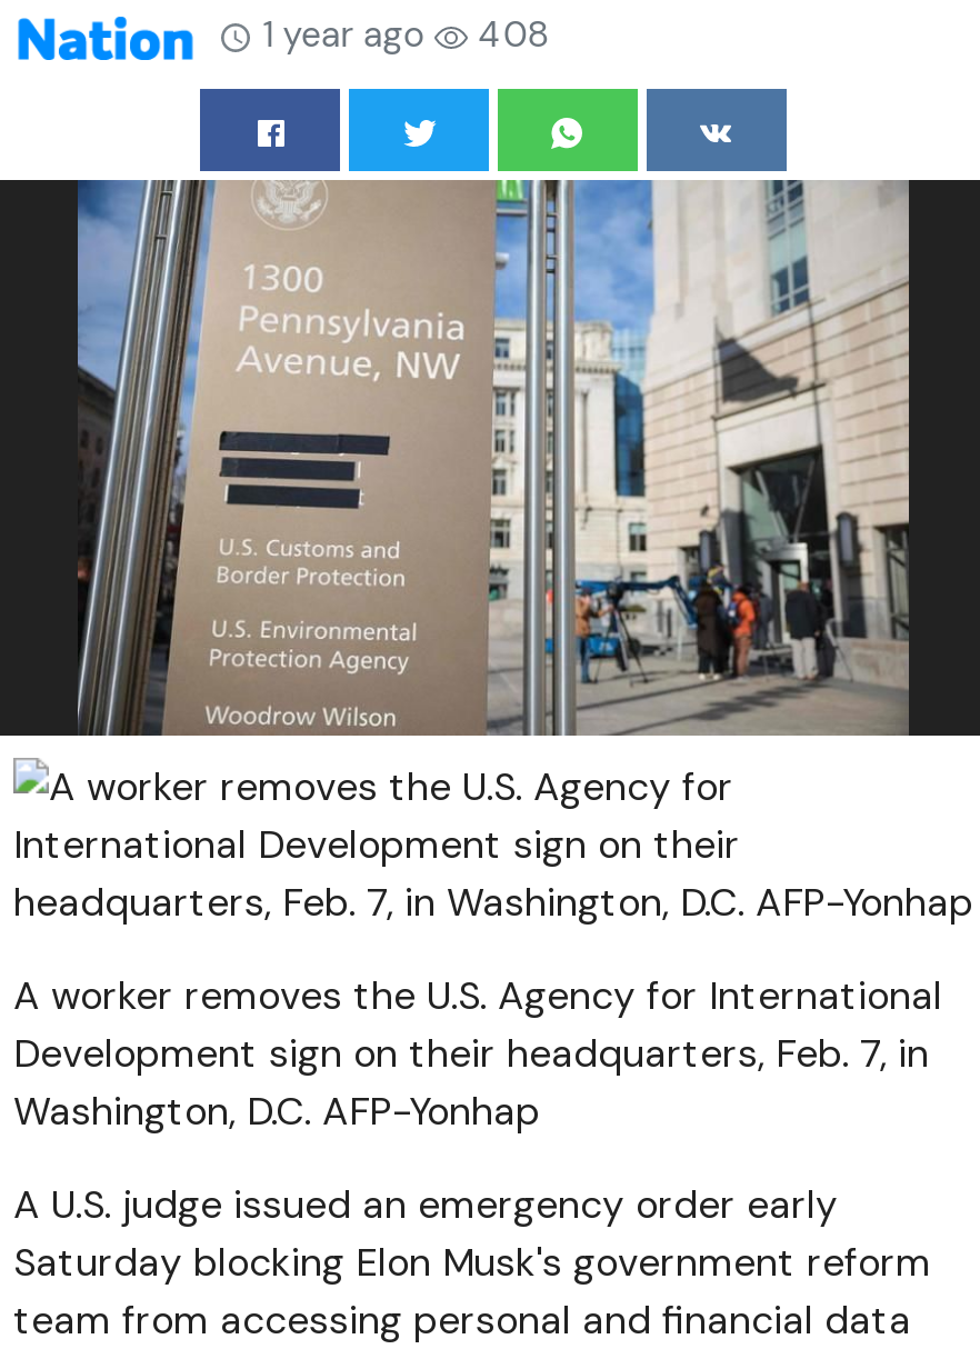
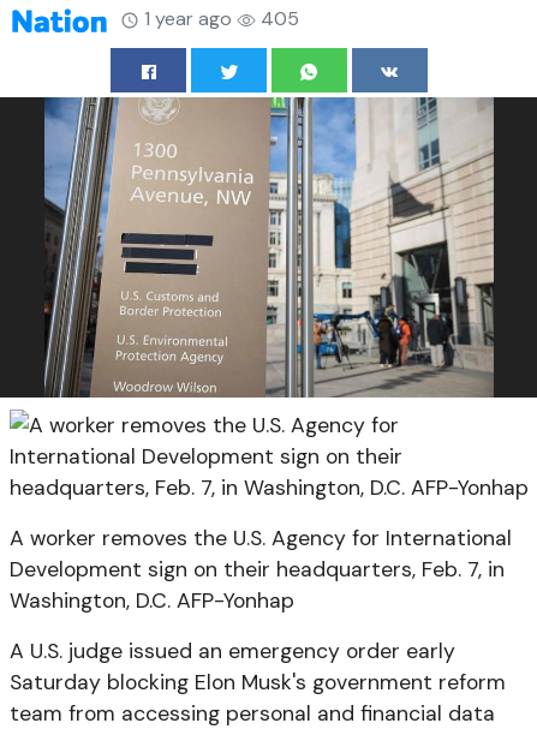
[254,11,547,58] 1 year ago 408 -> [140,6,299,31] 1 year ago 405

